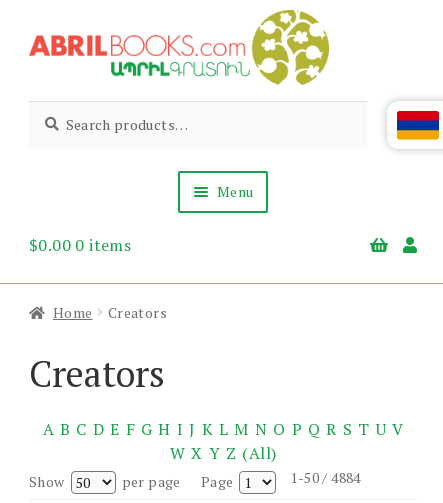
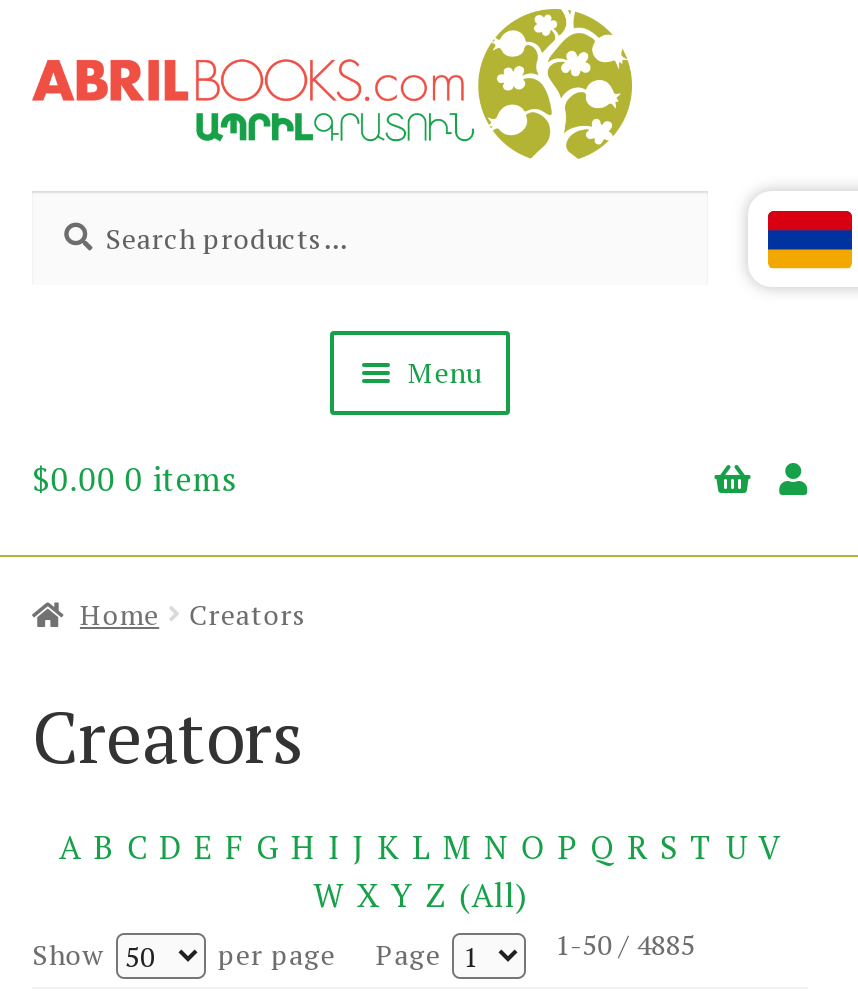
[290,468,361,487] 1-50 / 4884 -> [555,925,696,963] 1-50 / 4885

